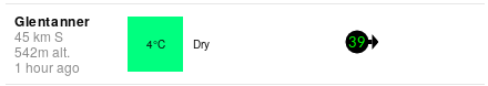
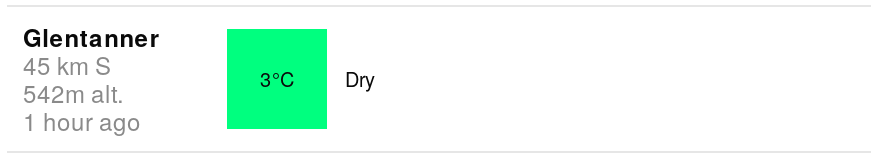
[146,36,210,51] 4°C Dry -> [260,64,375,92] 3°C Dry
[348,36,366,50] 39 -> none

